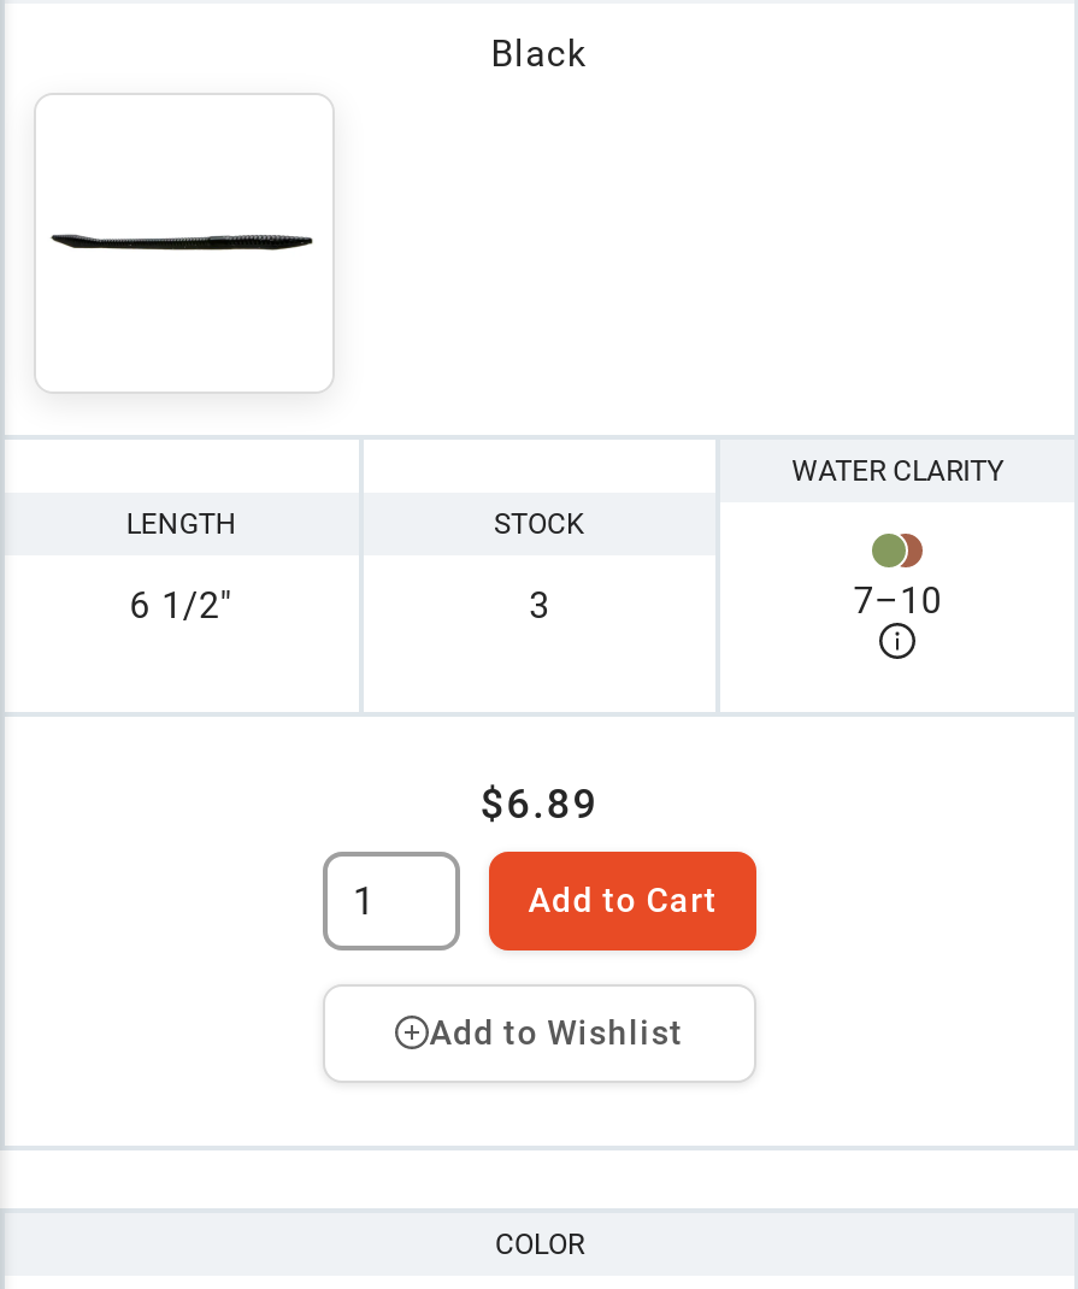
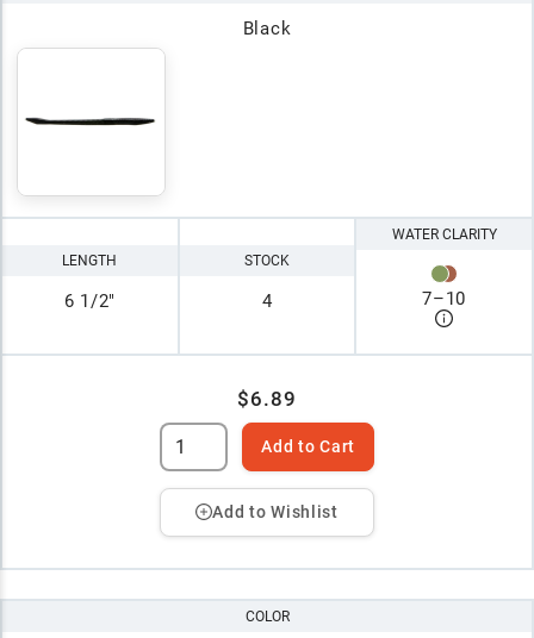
[529,585,550,628] 3 -> [262,291,272,312] 4

